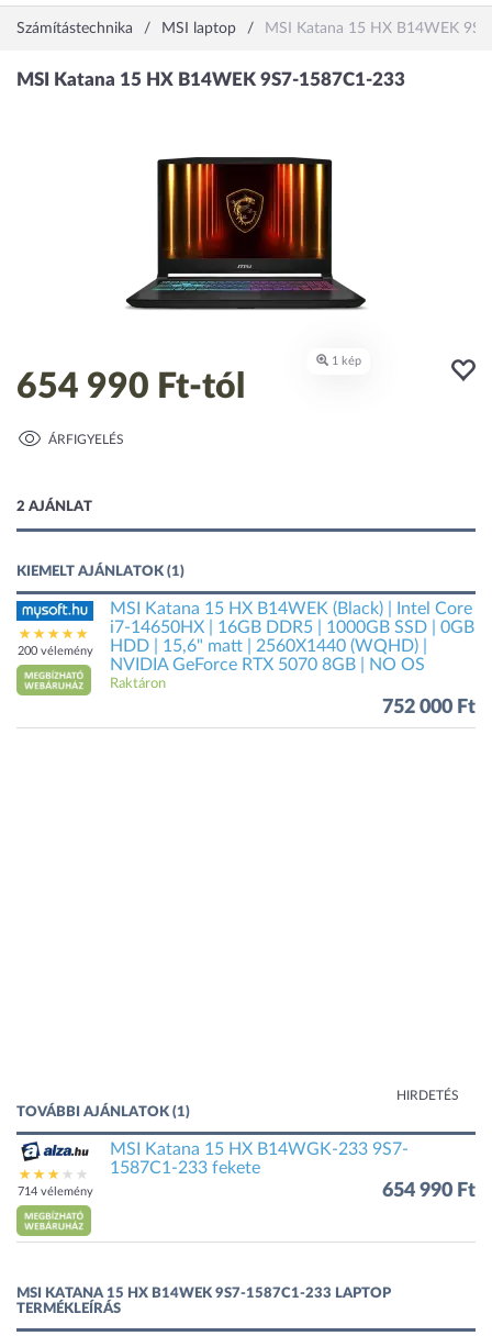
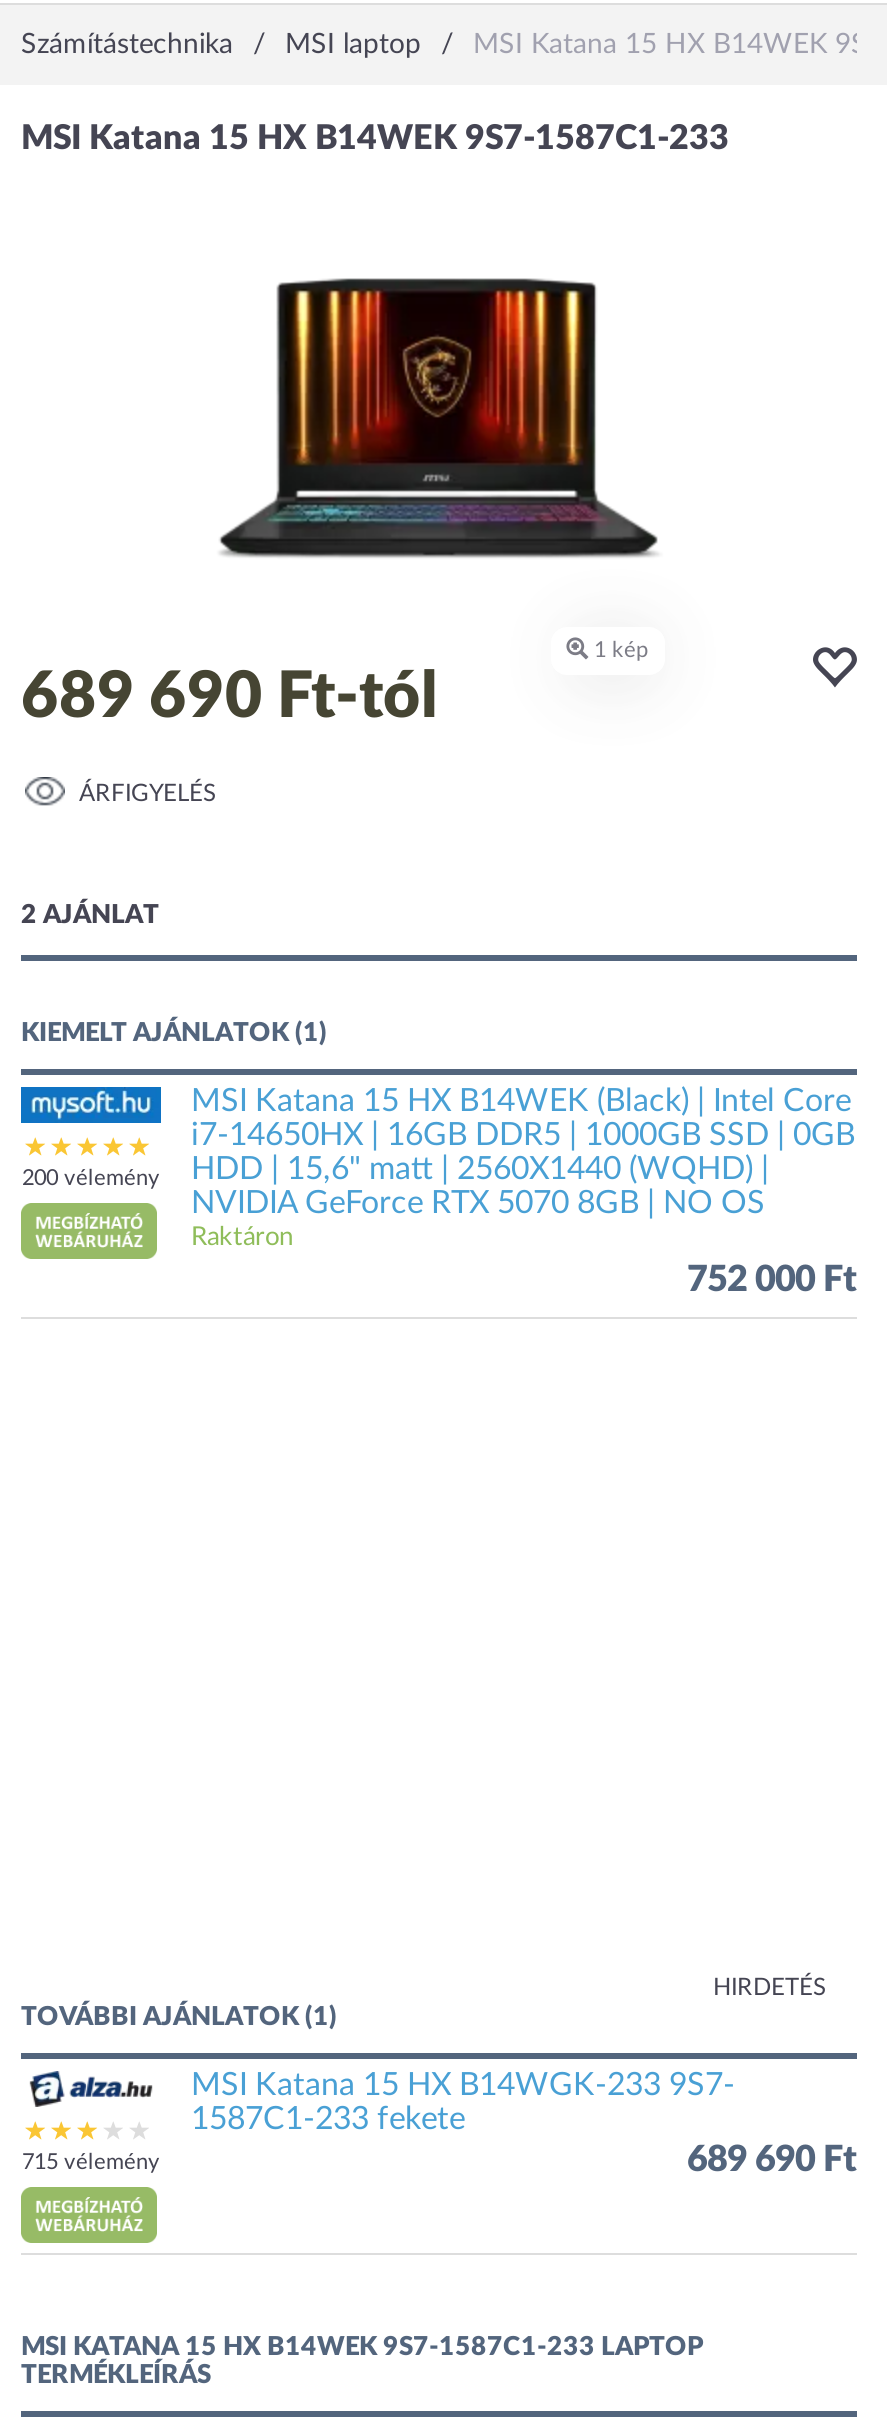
[16,369,245,404] 654 990 Ft-tól -> [21,665,437,729] 689 690 Ft-tól
[17,1185,93,1198] 714 vélemény -> [22,2151,160,2173] 715 vélemény
[382,1181,476,1201] 654 990 Ft -> [687,2143,857,2179] 689 690 Ft

